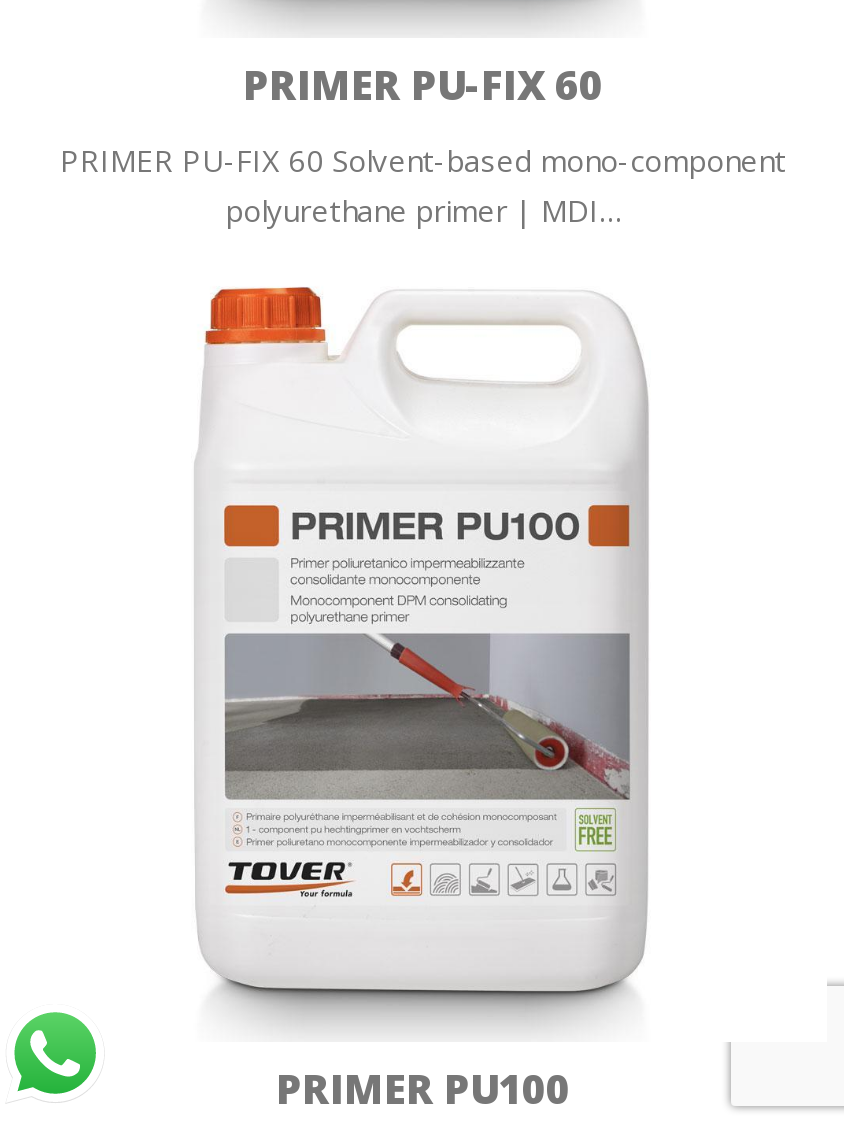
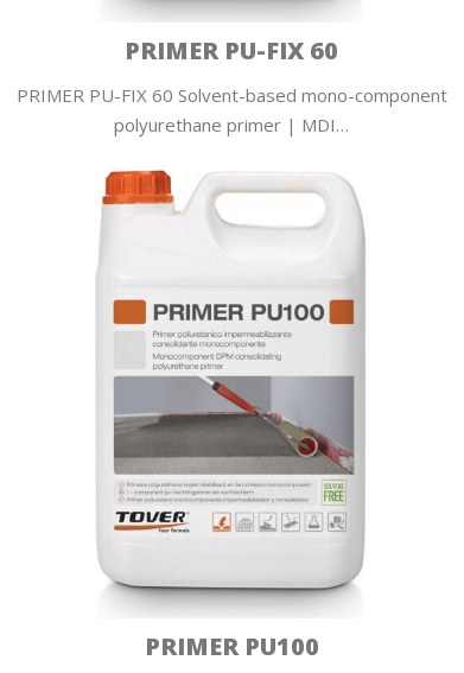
[13,1010,99,1096] [image] -> none

